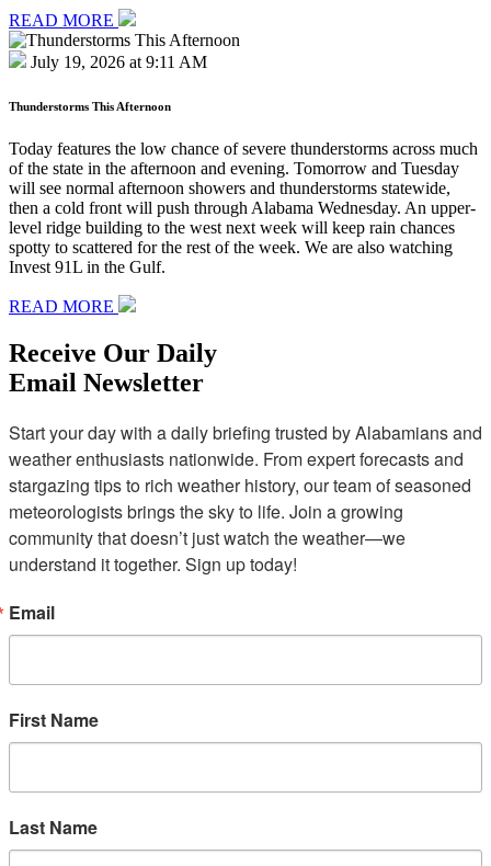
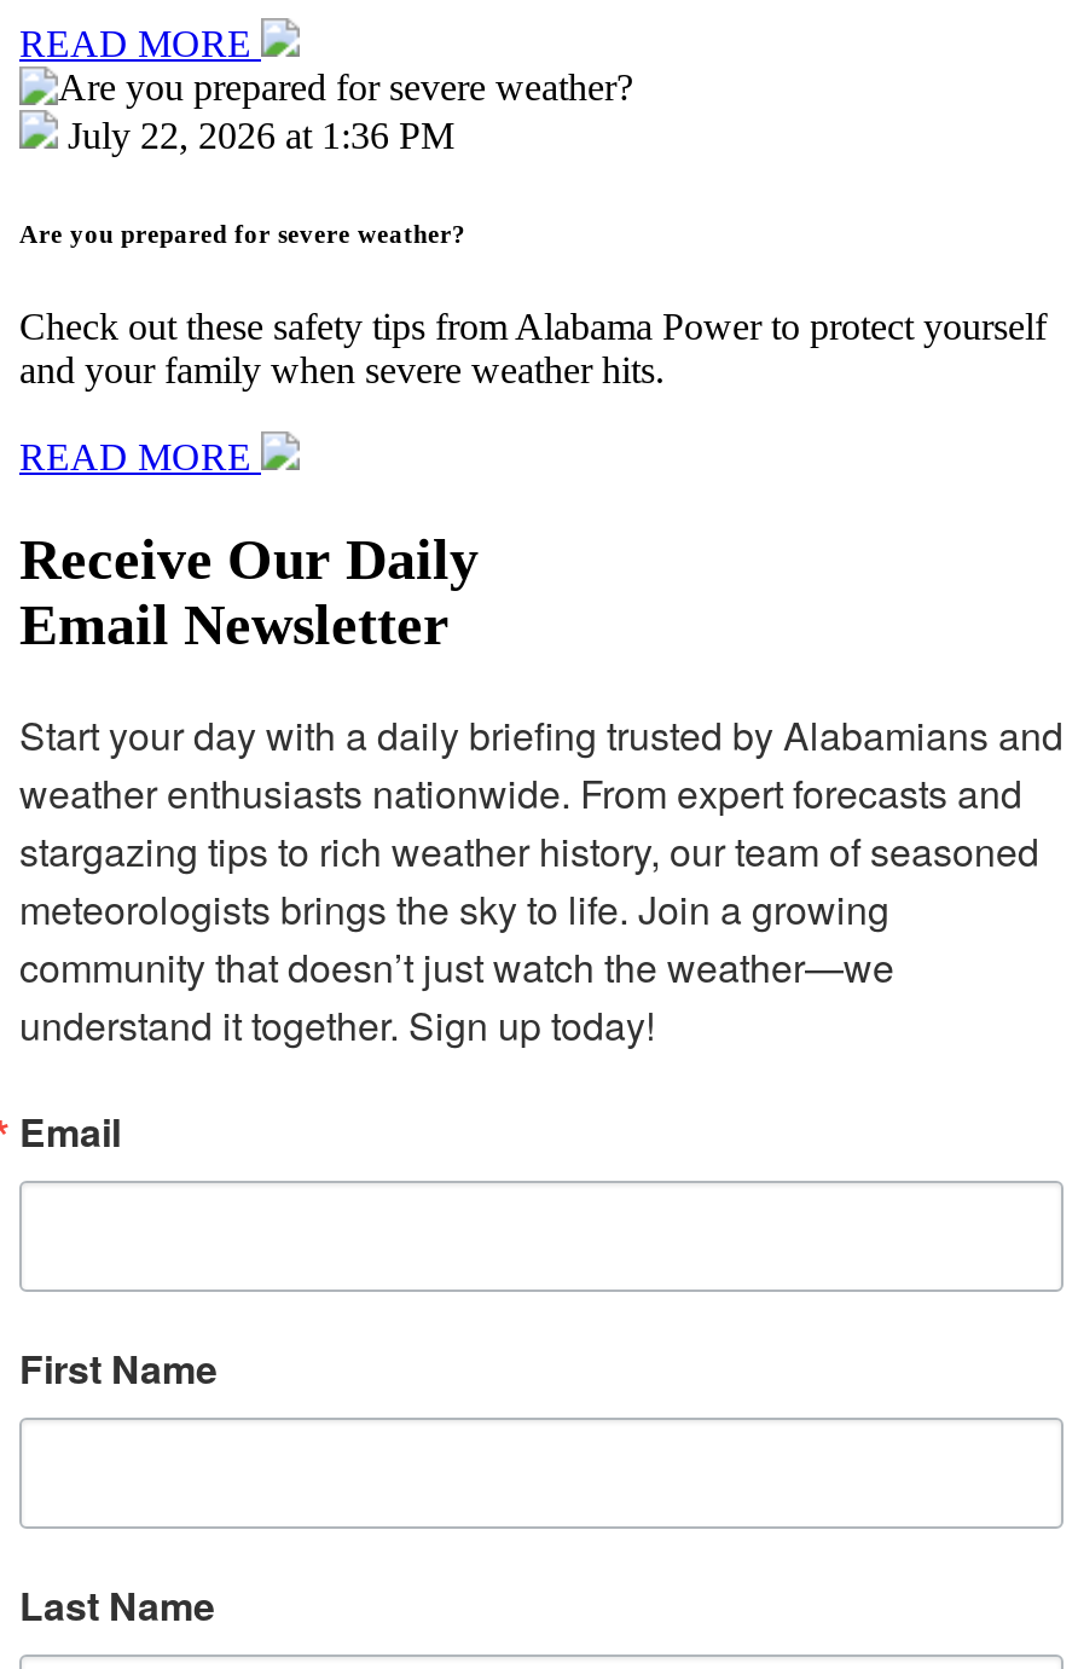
[31,52,207,71] July 19, 2026 at 9:11 AM -> [68,114,454,155] July 22, 2026 at 1:36 PM
[9,99,171,112] Thunderstorms This Afternoon -> [19,218,466,247] Are you prepared for severe weather?
[9,140,478,277] Today features the low chance of severe thunderstorms across much | of the state in the afternoon and evening. Tomorrow and Tuesday | will see normal afternoon showers and thunderstorms statewide, | then a cold front will push through Alabama Wednesday. An upper- | level ridge building to the west next week will keep rain chances | spotty to scattered for the rest of the week. We are also watching | Invest 91L in the Gulf. -> [19,307,1047,392] Check out these safety tips from Alabama Power to protect yourself | and your family when severe weather hits.

